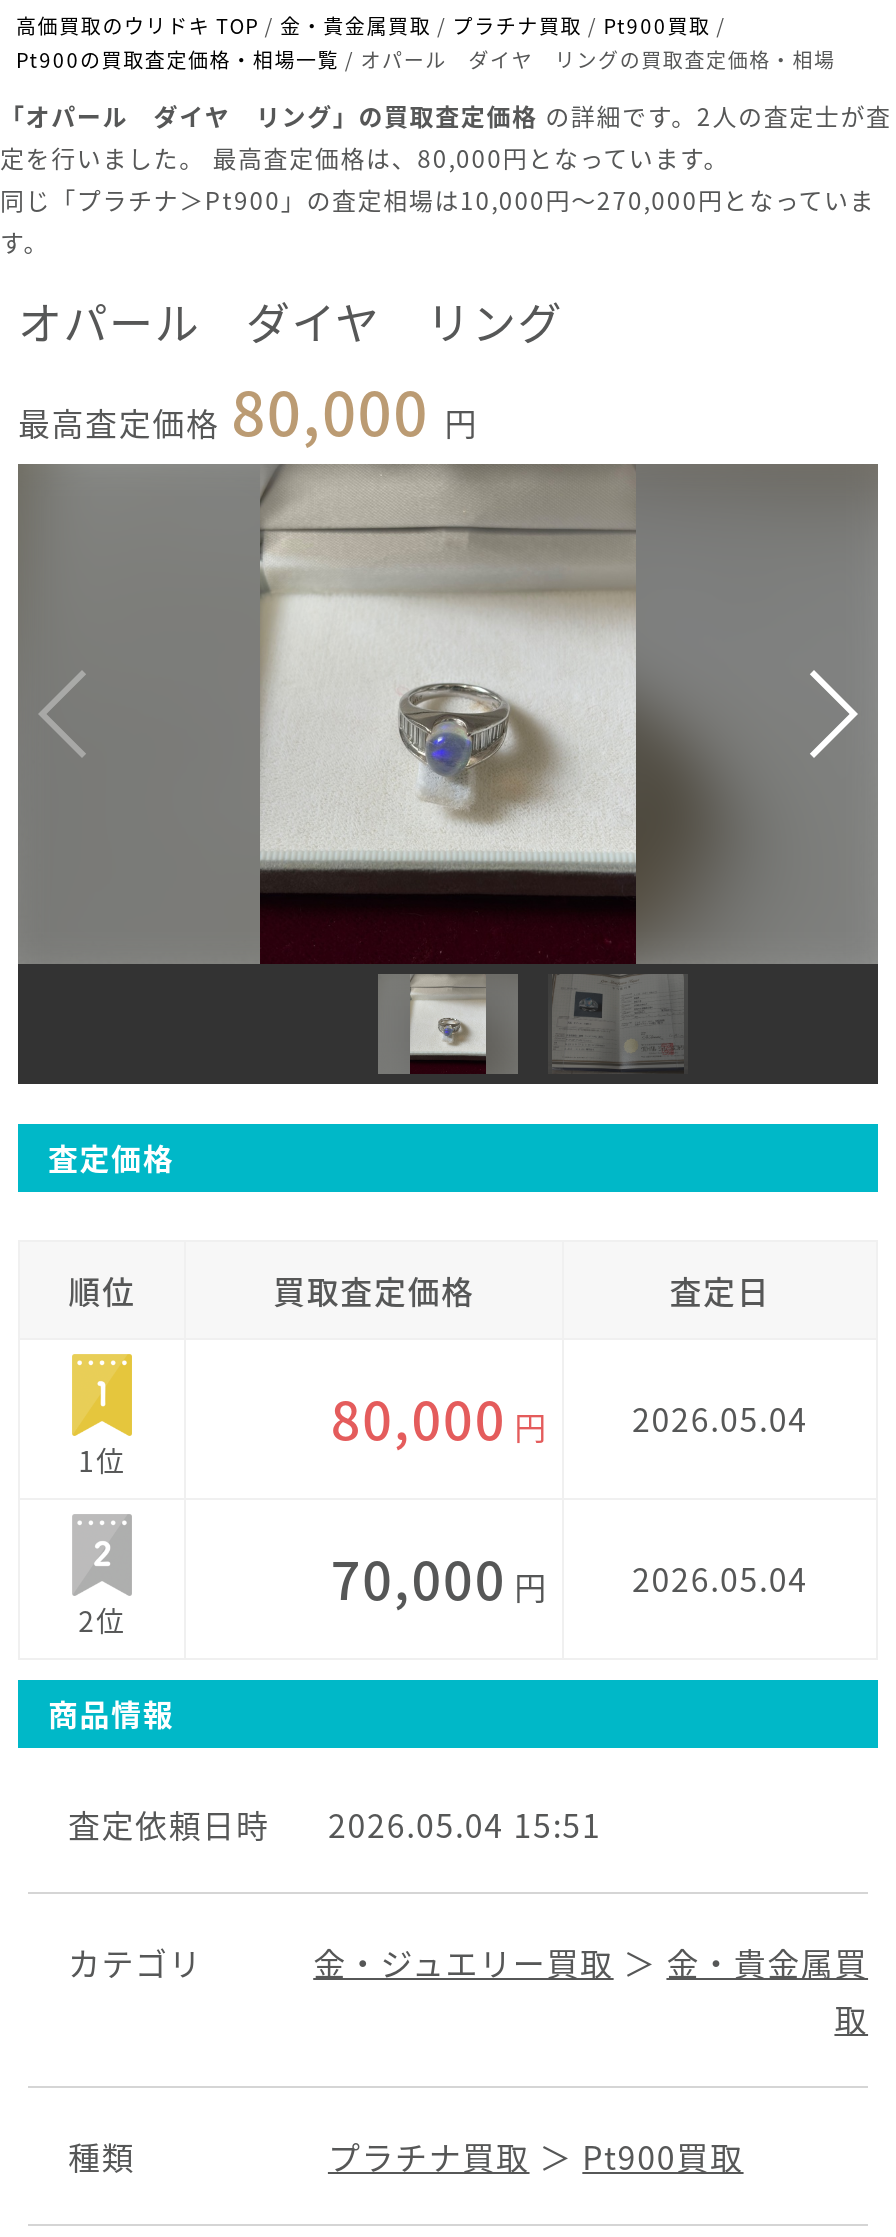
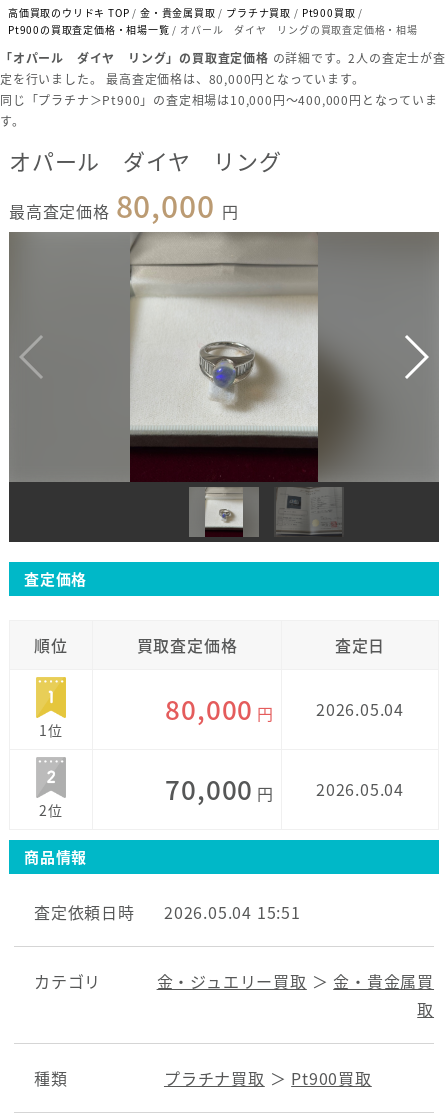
[0,182,875,218] 同じ「プラチナ＞Pt900」の査定相場は10,000円〜270,000円となっていま -> [0,91,438,109] 同じ「プラチナ＞Pt900」の査定相場は10,000円〜400,000円となっていま

